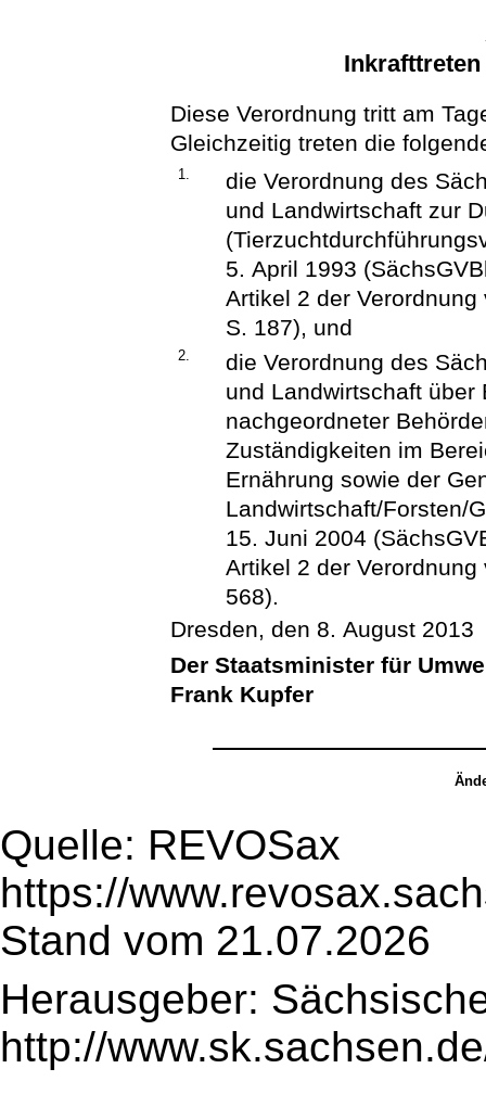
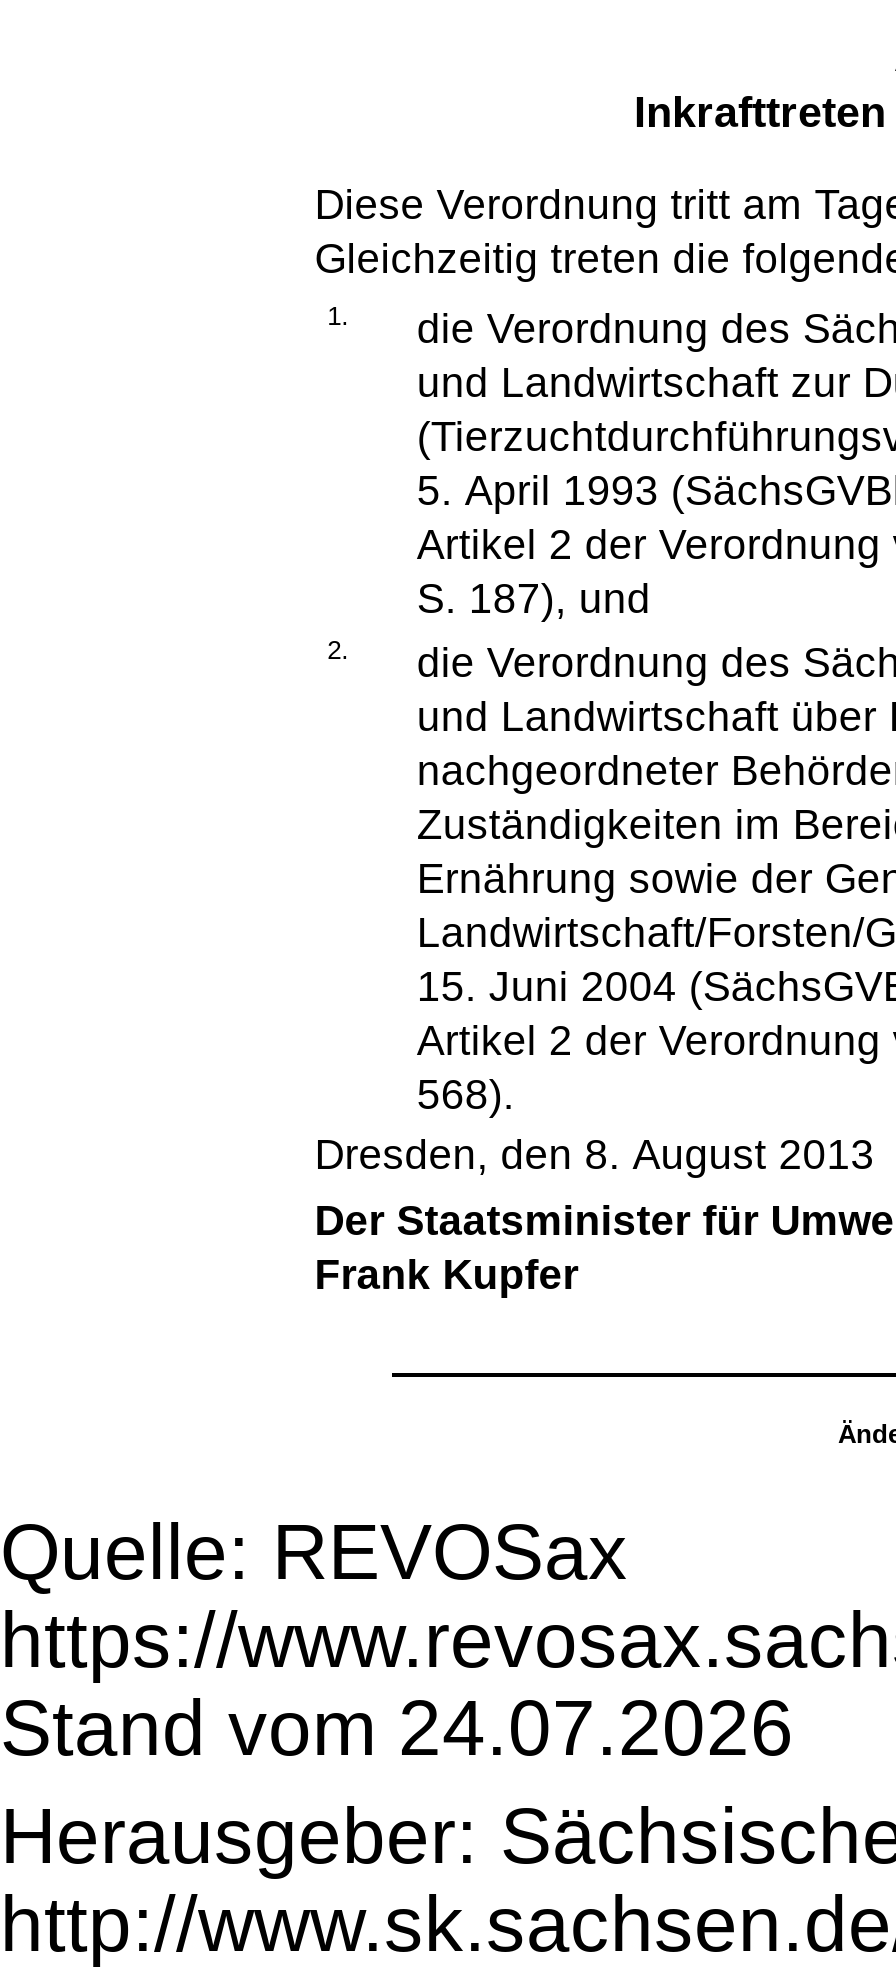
[0,917,431,964] Stand vom 21.07.2026 -> [0,1685,794,1771] Stand vom 24.07.2026

